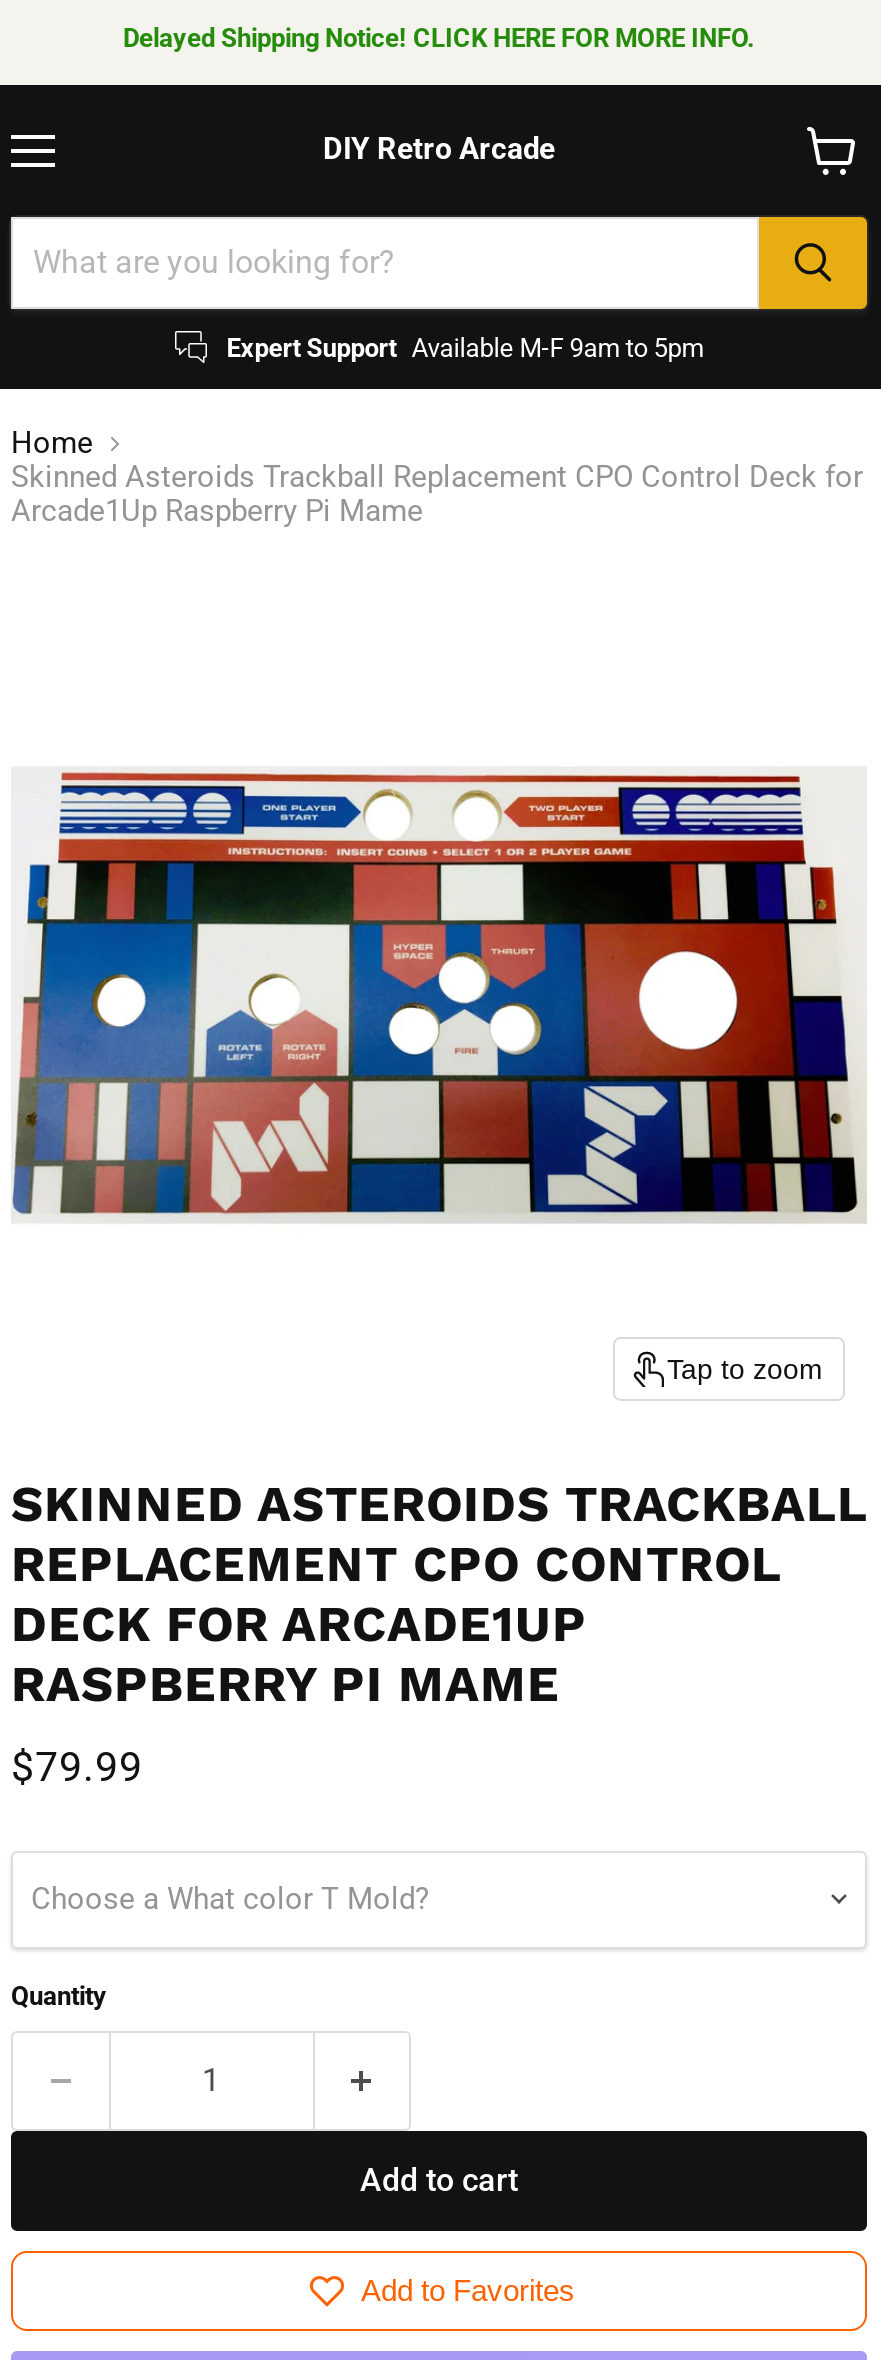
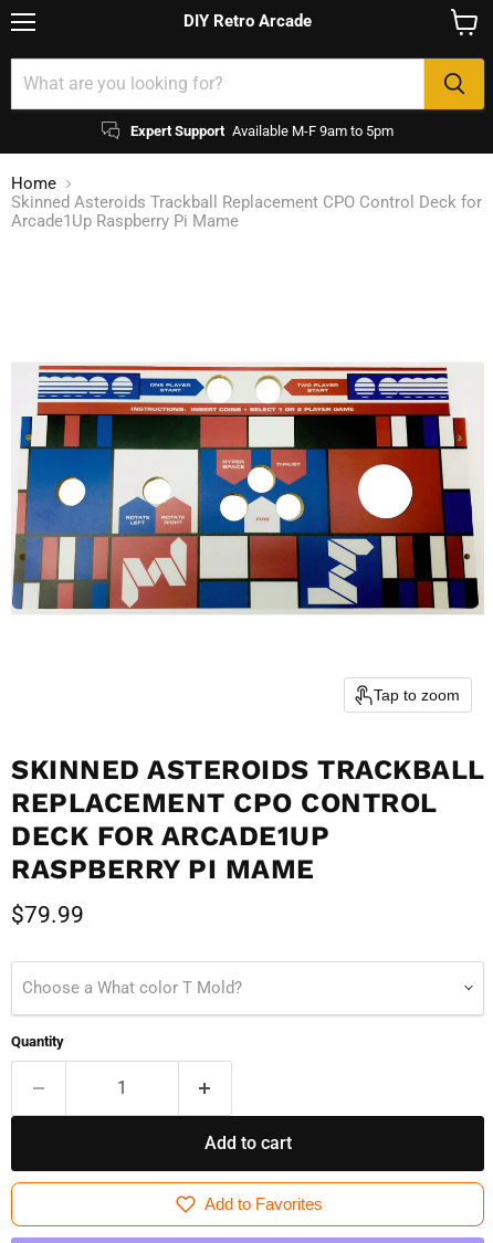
[123,23,755,53] Delayed Shipping Notice! CLICK HERE FOR MORE INFO. -> none

